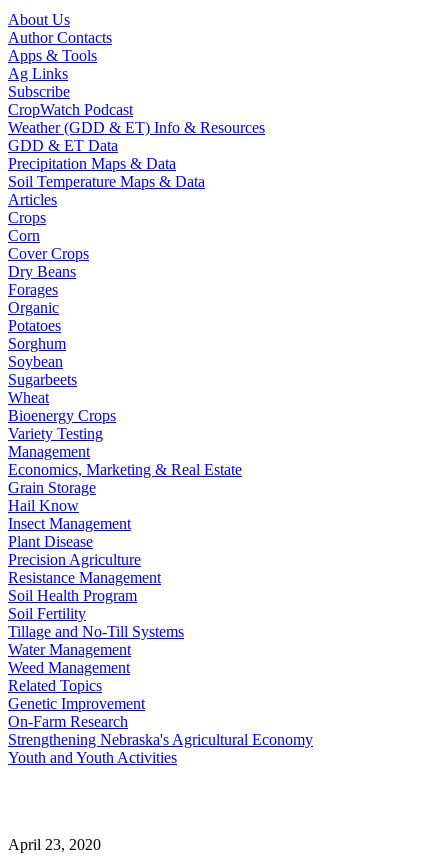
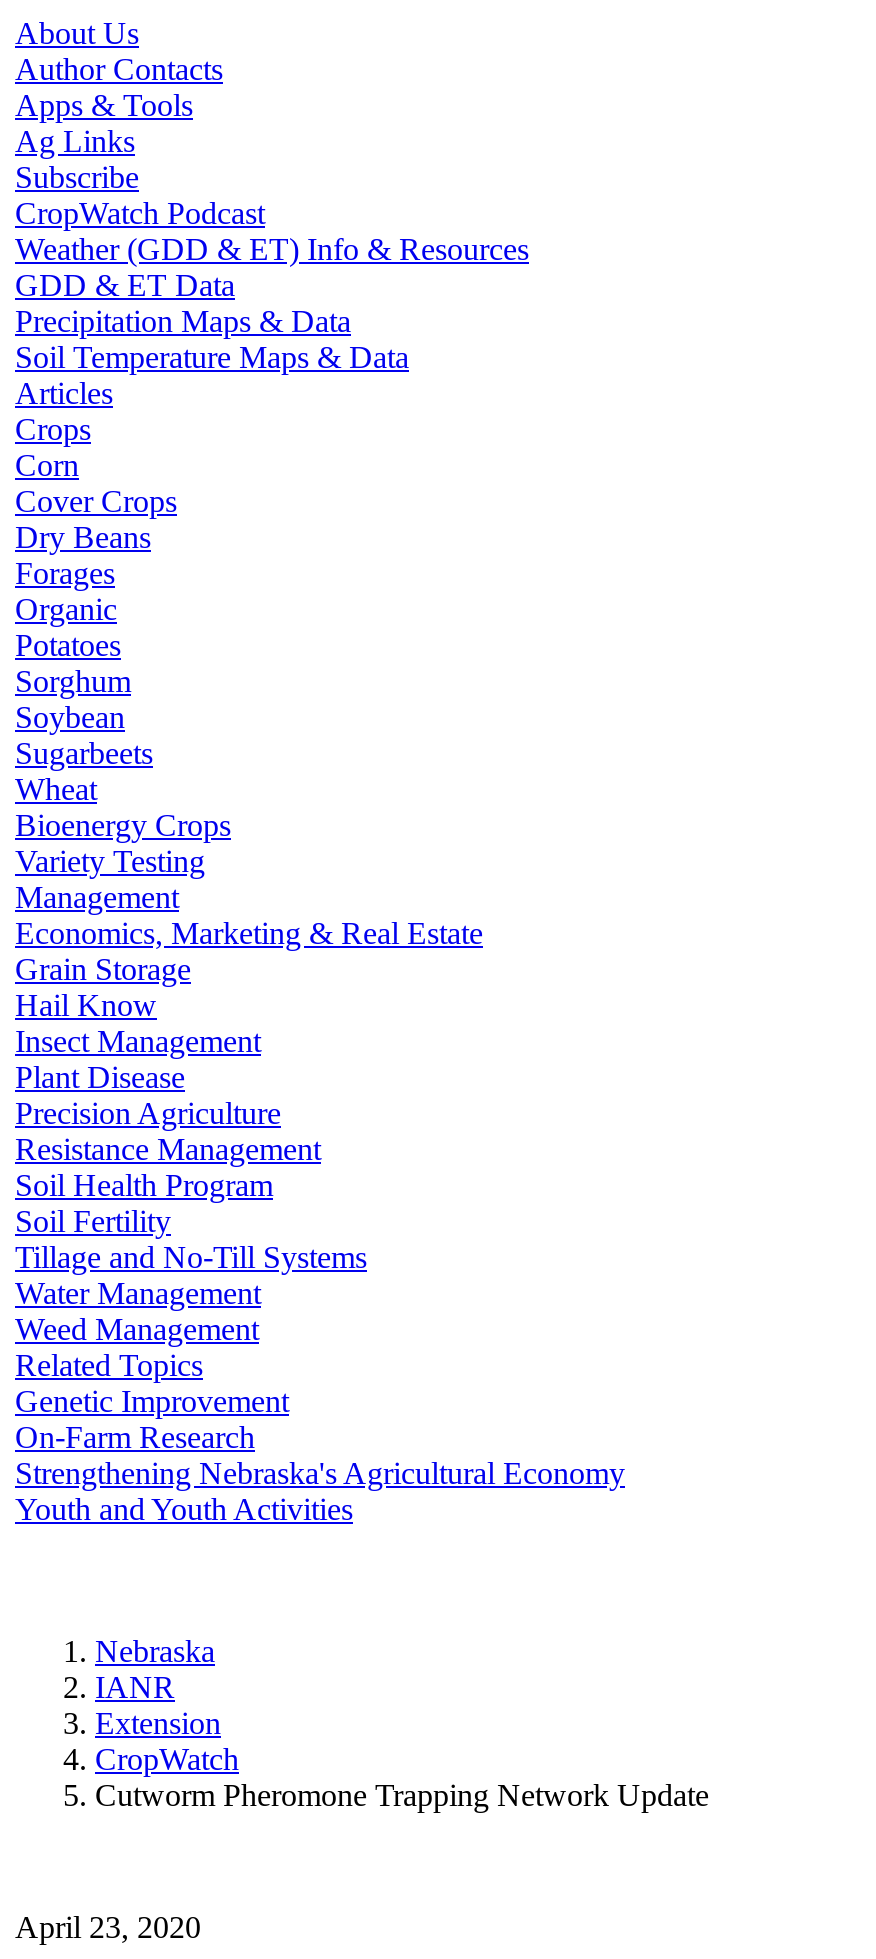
none -> [95,1635,709,1813] Nebraska | IANR | Extension | CropWatch | Cutworm Pheromone Trapping Network Update

